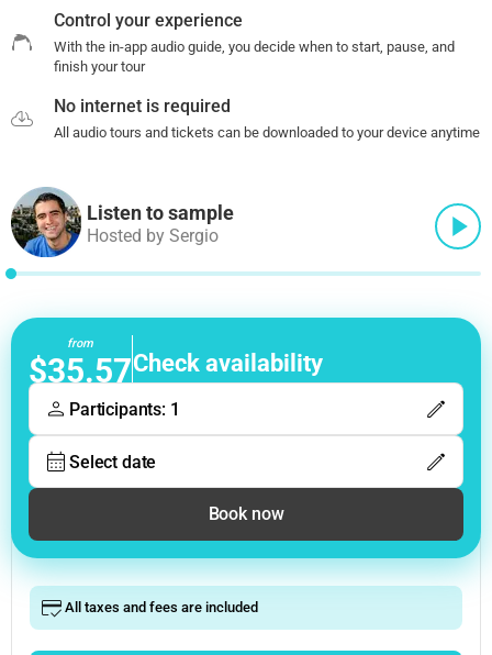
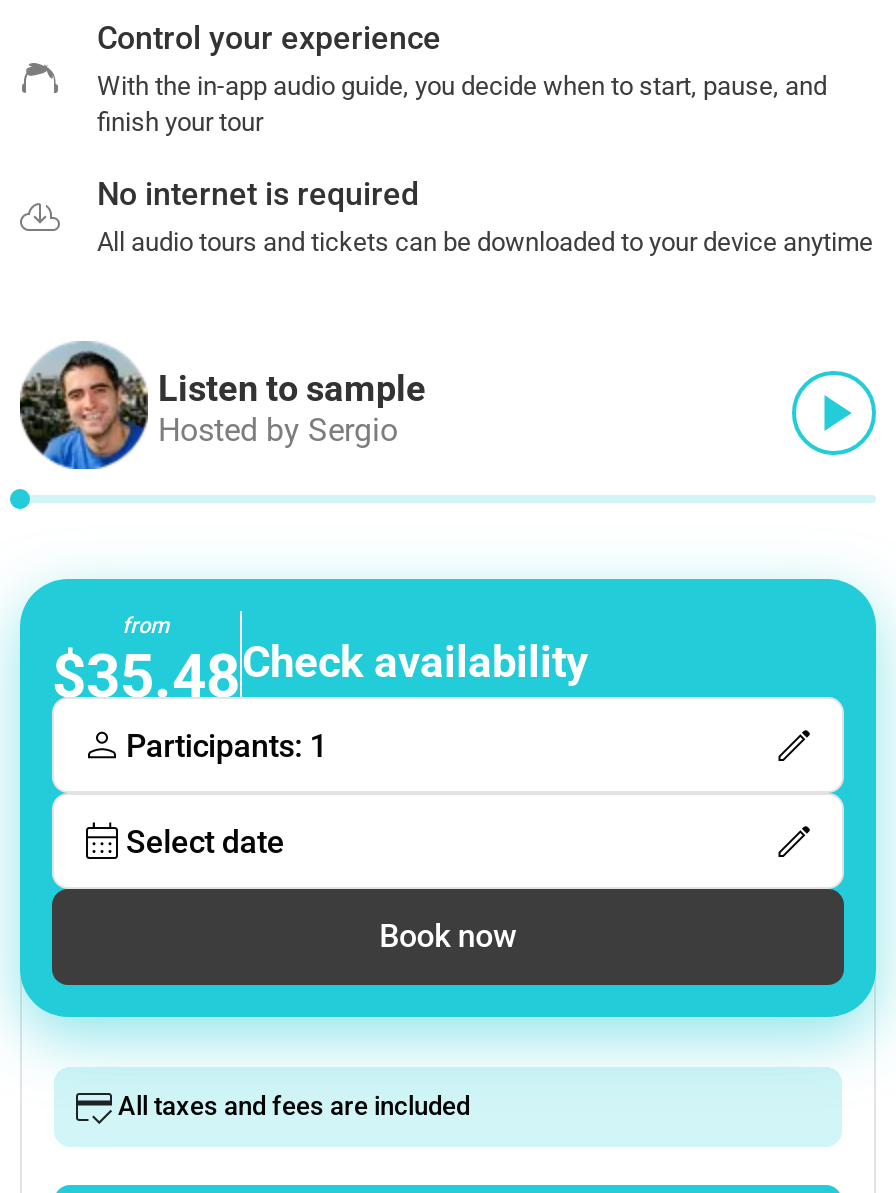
[29,349,323,390] $35.57Check availability -> [52,637,588,712] $35.48Check availability

